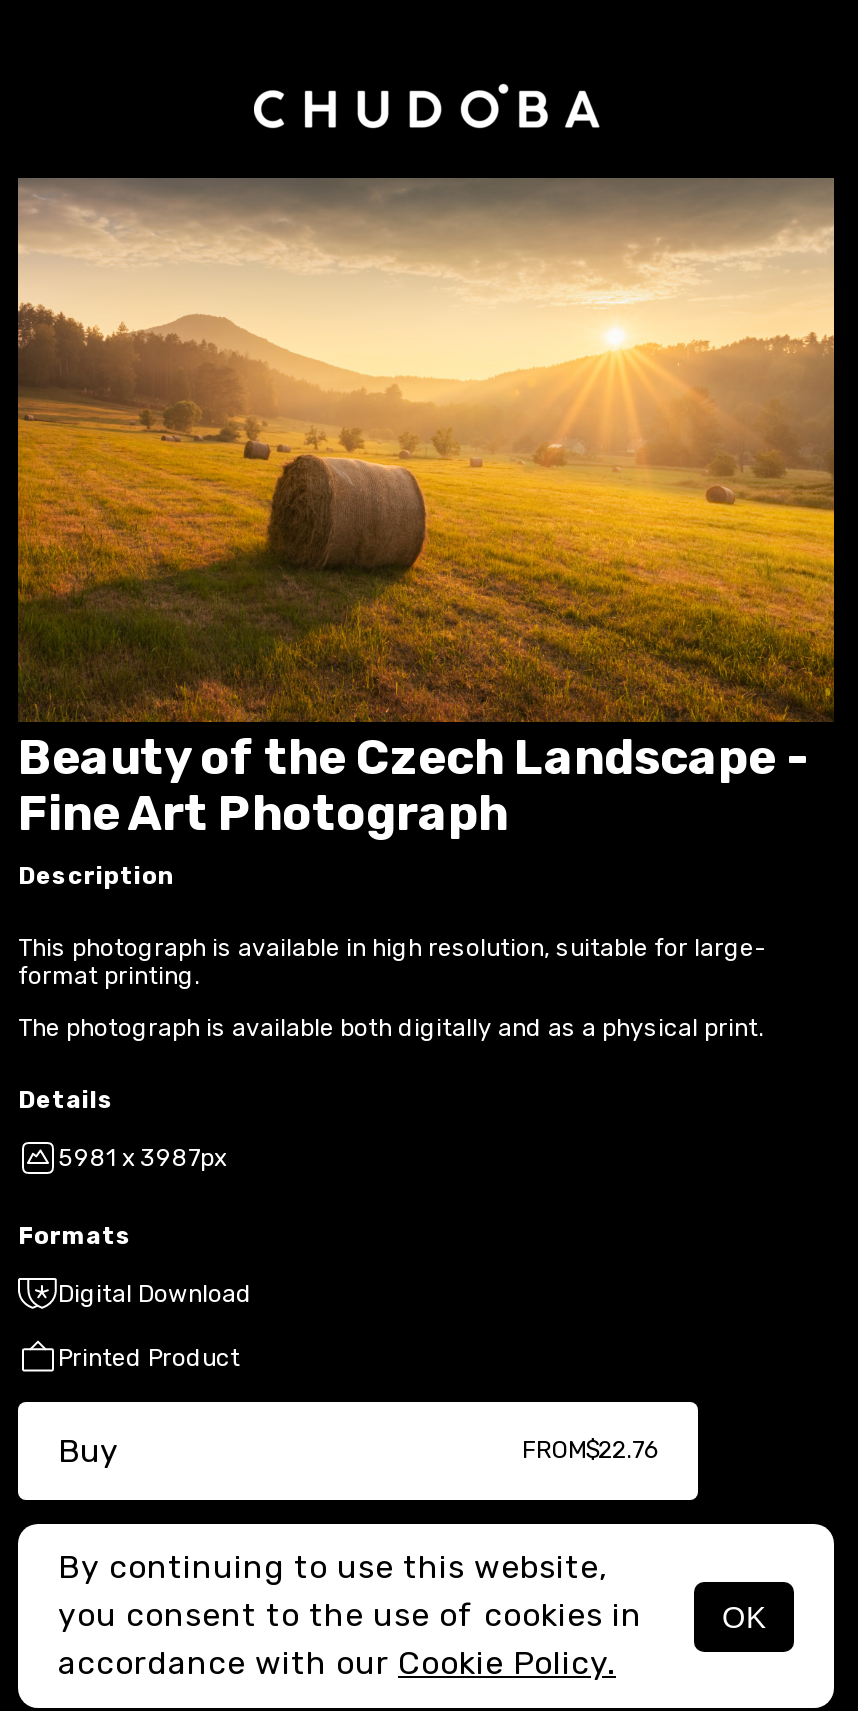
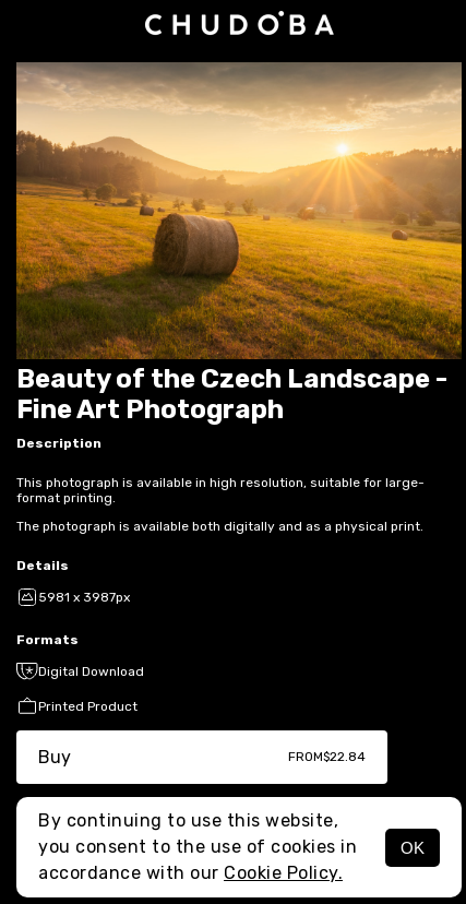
[522,1437,658,1465] FROM$22.76 -> [288,749,366,765] FROM$22.84

